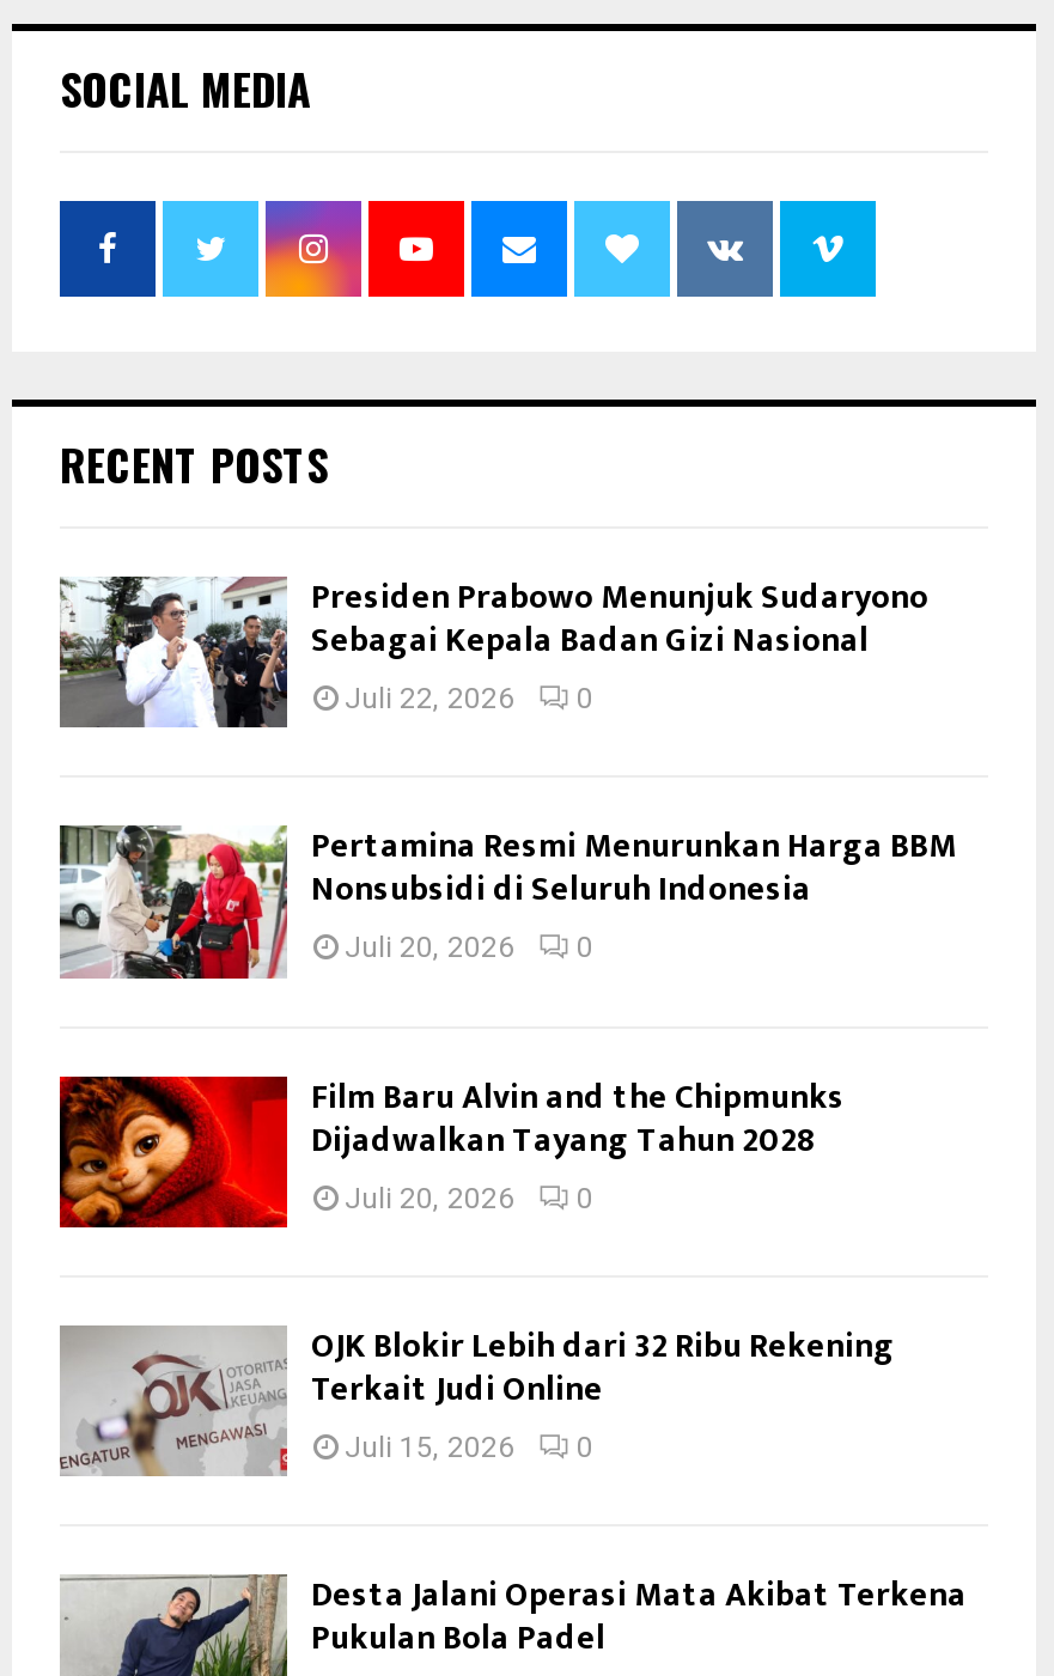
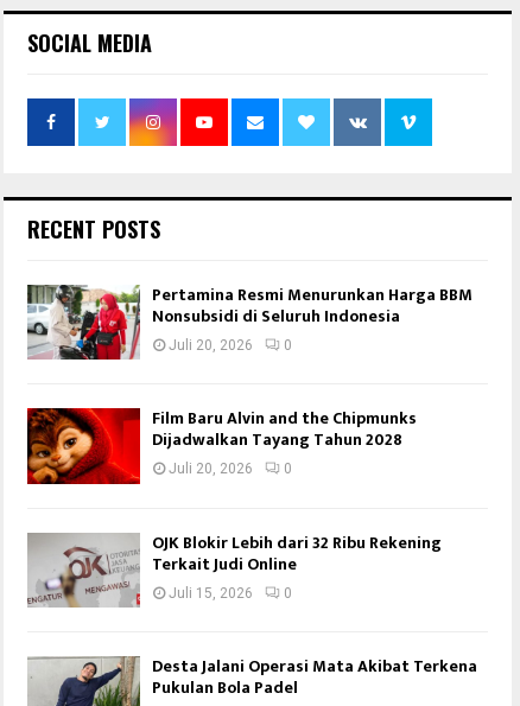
[57,569,928,730] [image] | Presiden Prabowo Menunjuk Sudaryono | Sebagai Kepala Badan Gizi Nasional | Juli 22, 2026 | 0 -> none

